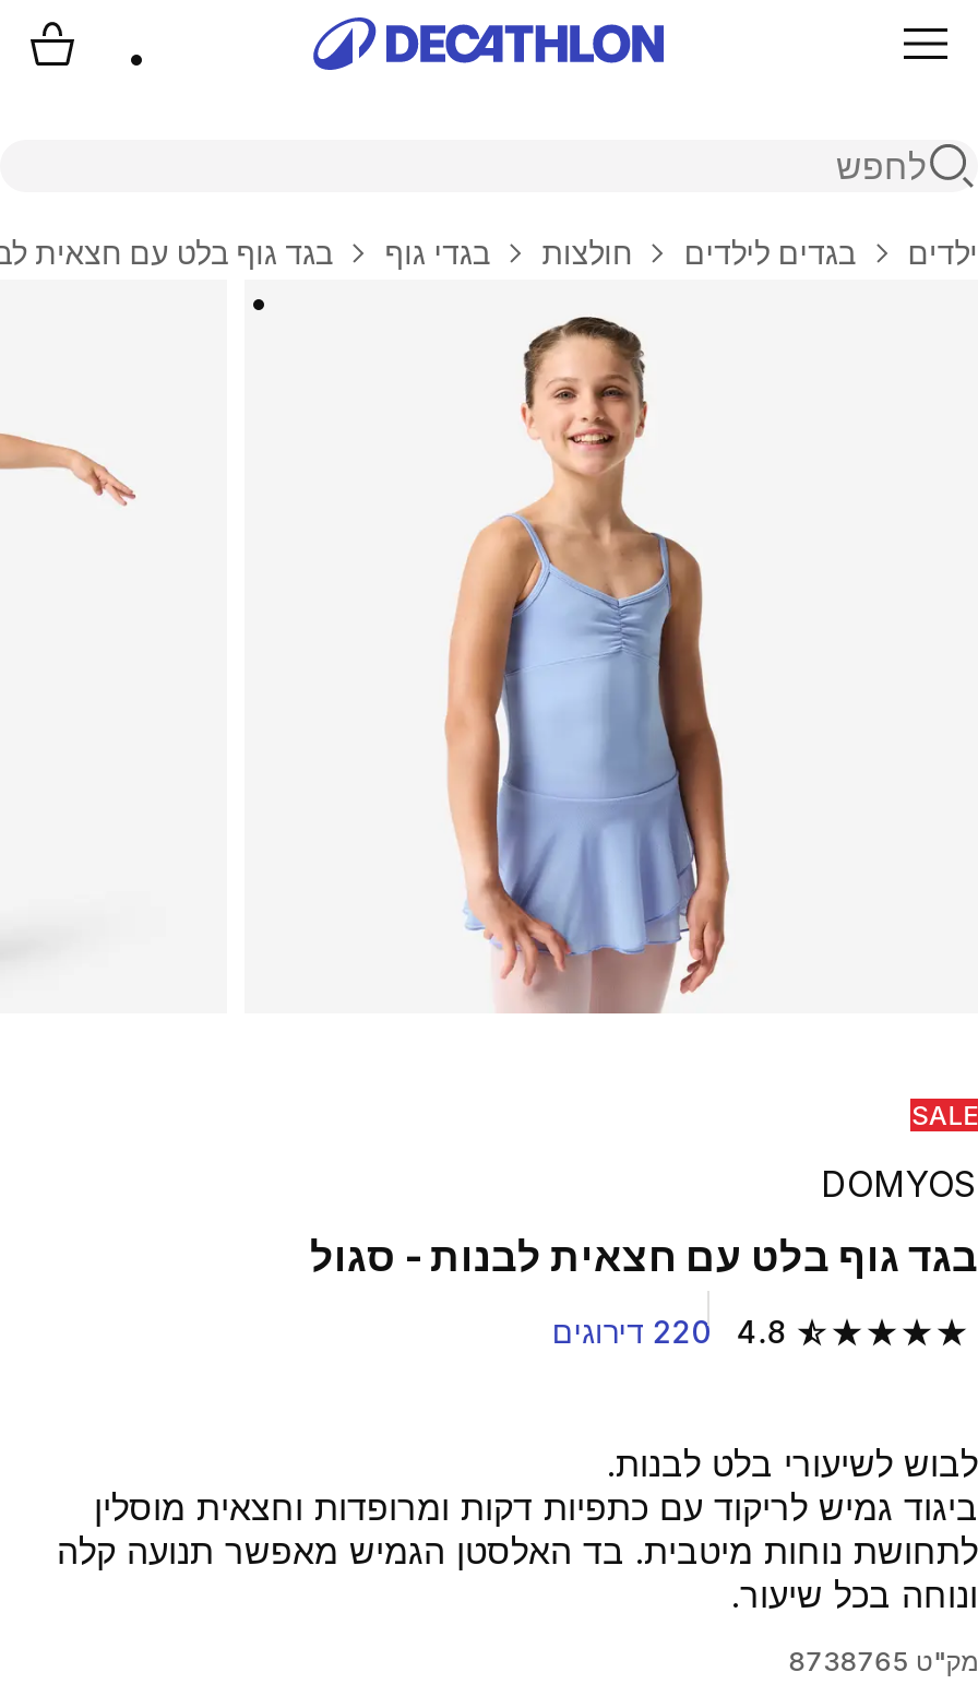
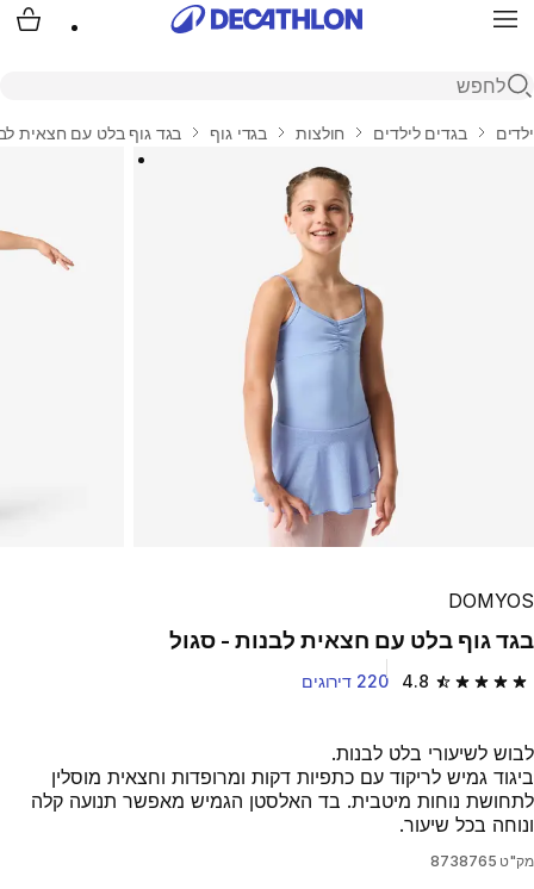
[911,1099,978,1132] SALE -> none

